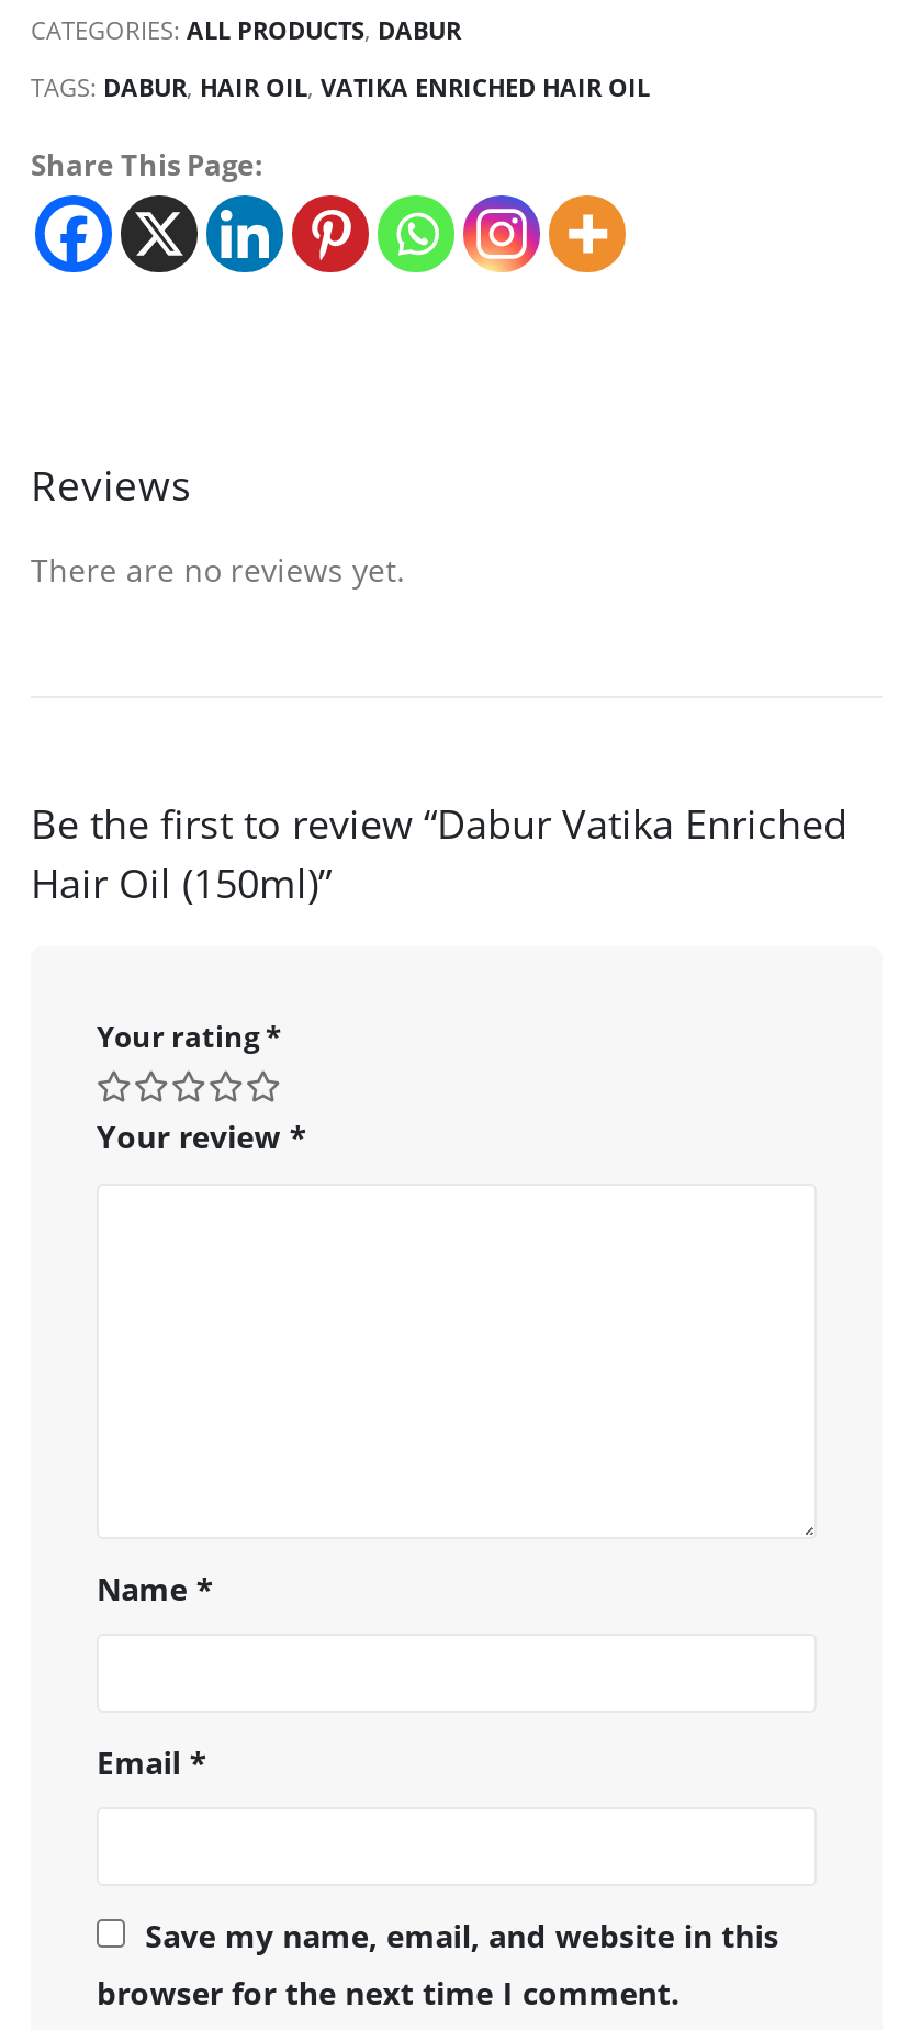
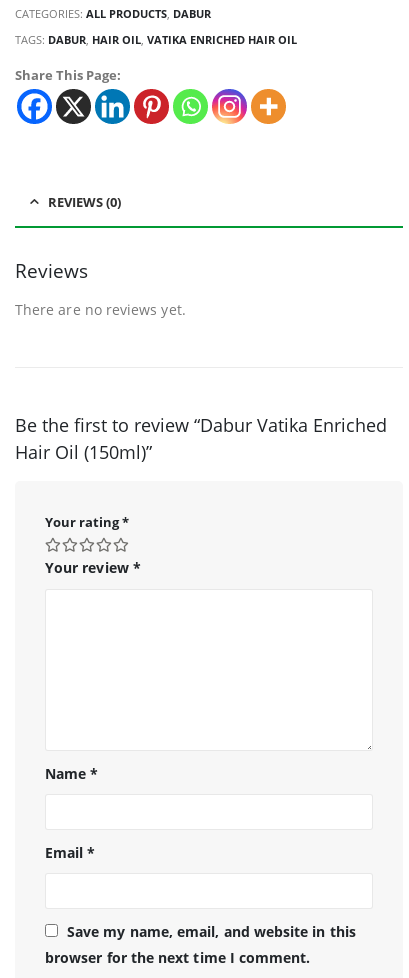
none -> [48,193,121,211] REVIEWS (0)

